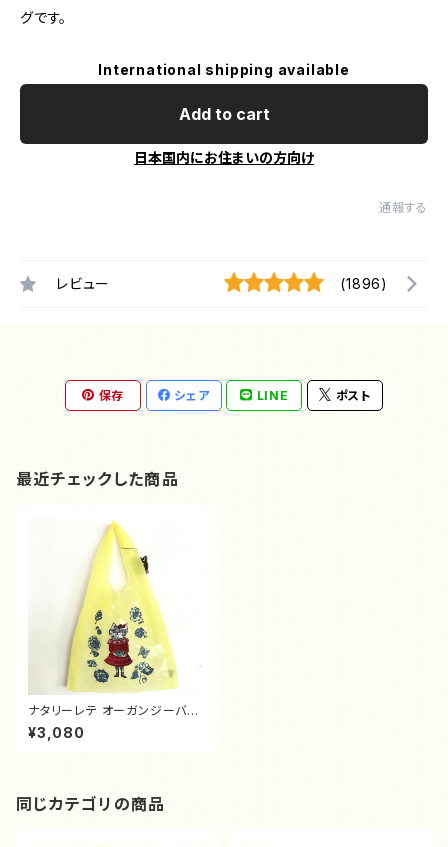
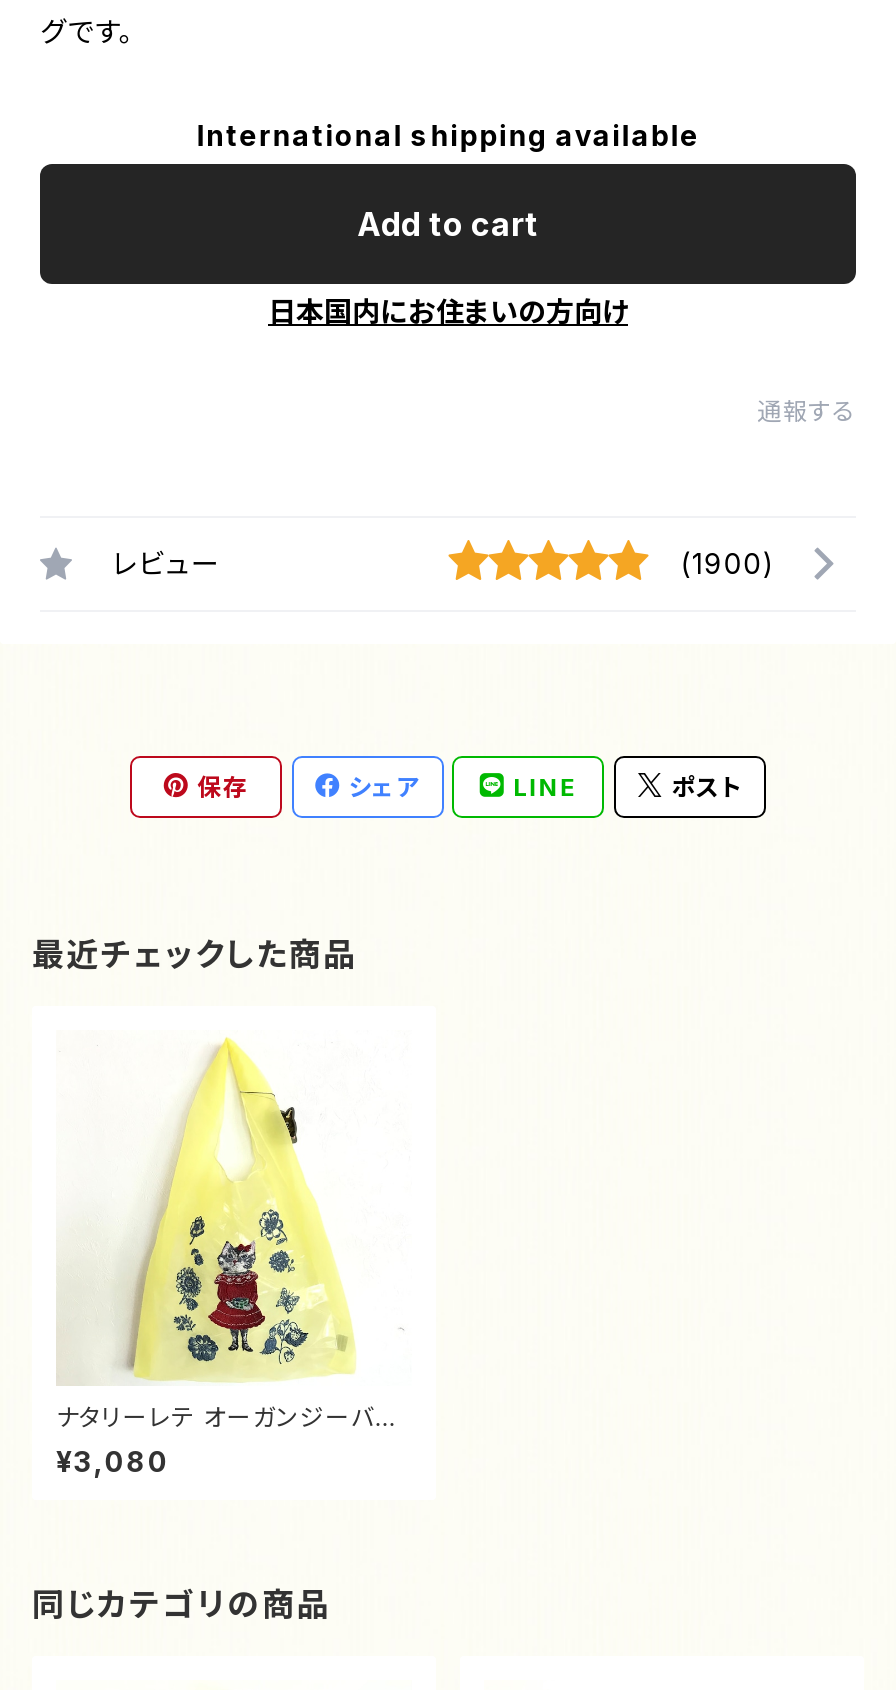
[340,275,388,292] (1896) -> [680,546,776,580] (1900)

